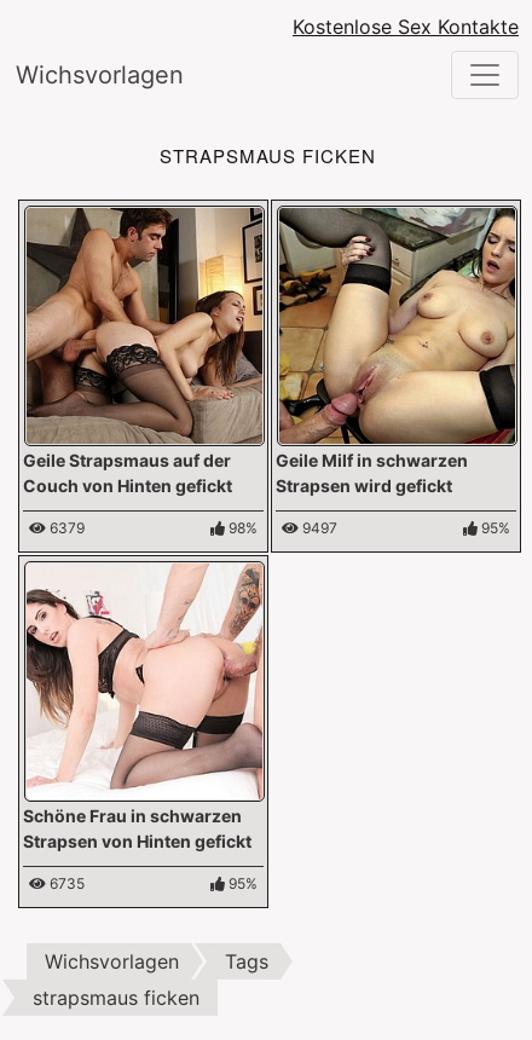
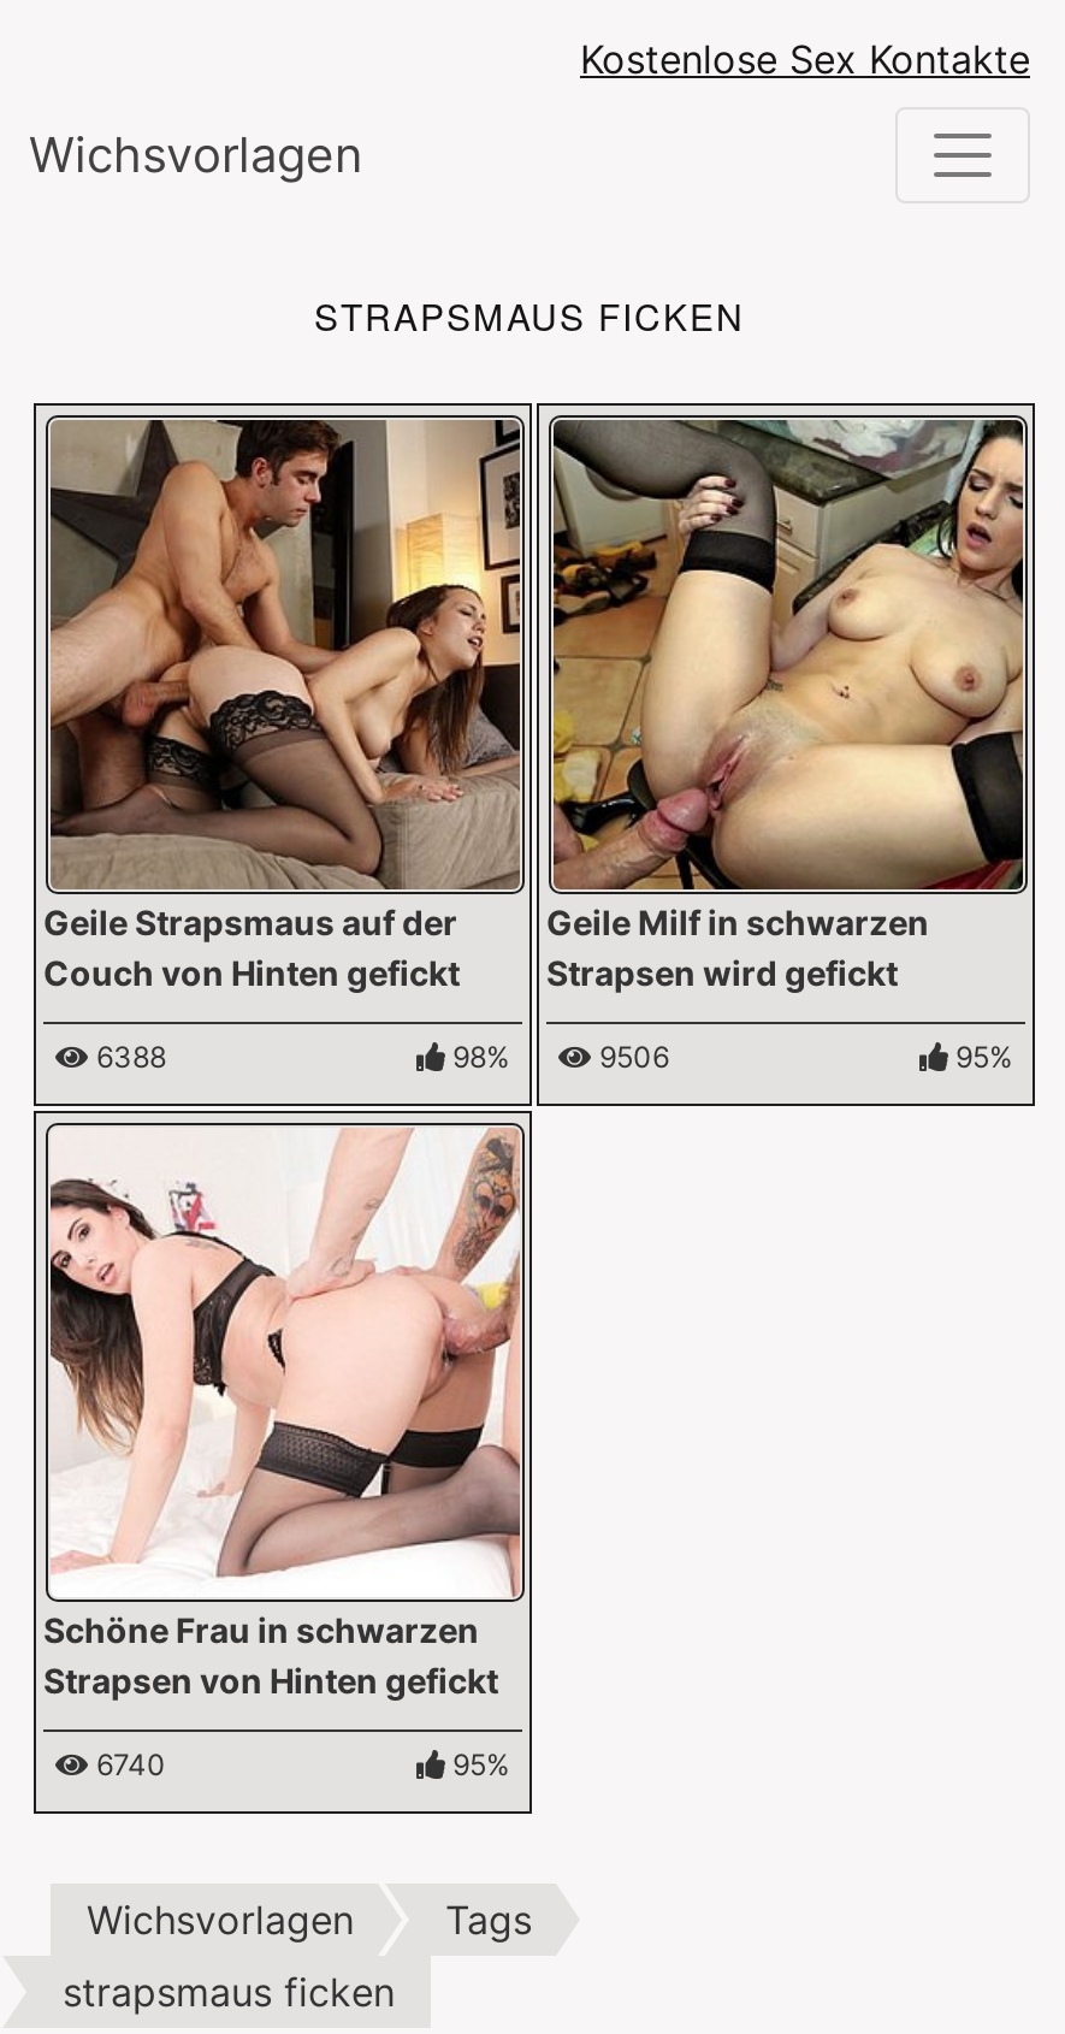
[46,519,85,537] 6379 -> [89,1039,166,1075] 6388
[299,519,337,537] 9497 -> [592,1039,669,1075] 9506
[46,874,85,892] 6735 -> [89,1746,166,1782] 6740

